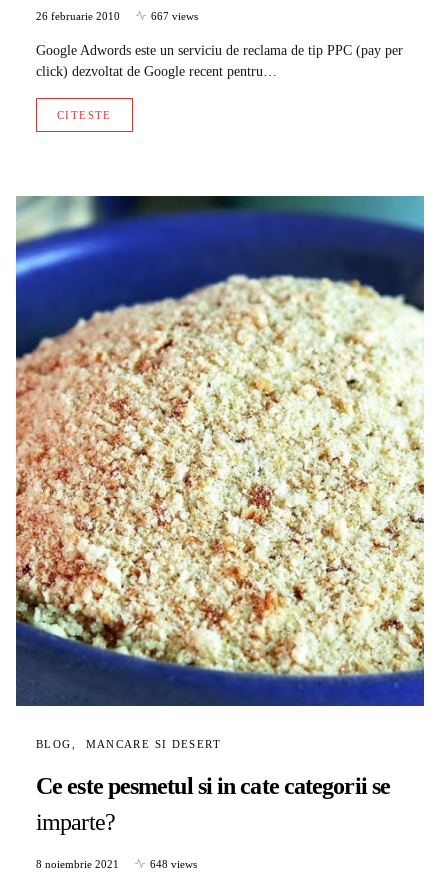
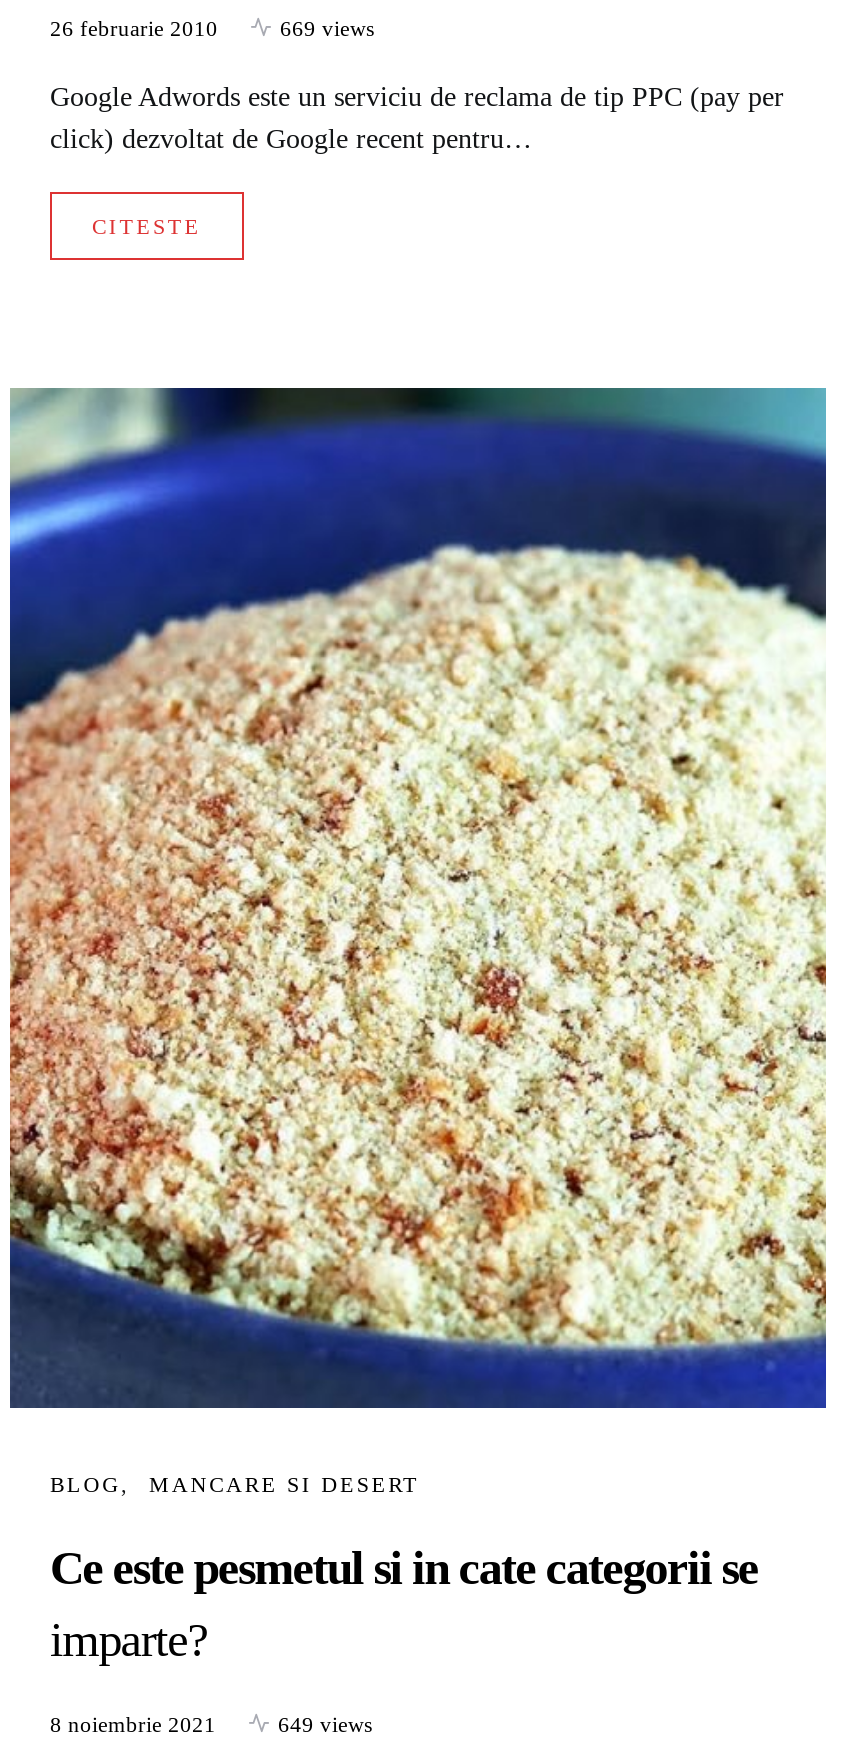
[151,10,198,22] 667 views -> [280,16,374,40] 669 views
[150,858,197,870] 648 views -> [278,1712,372,1736] 649 views

